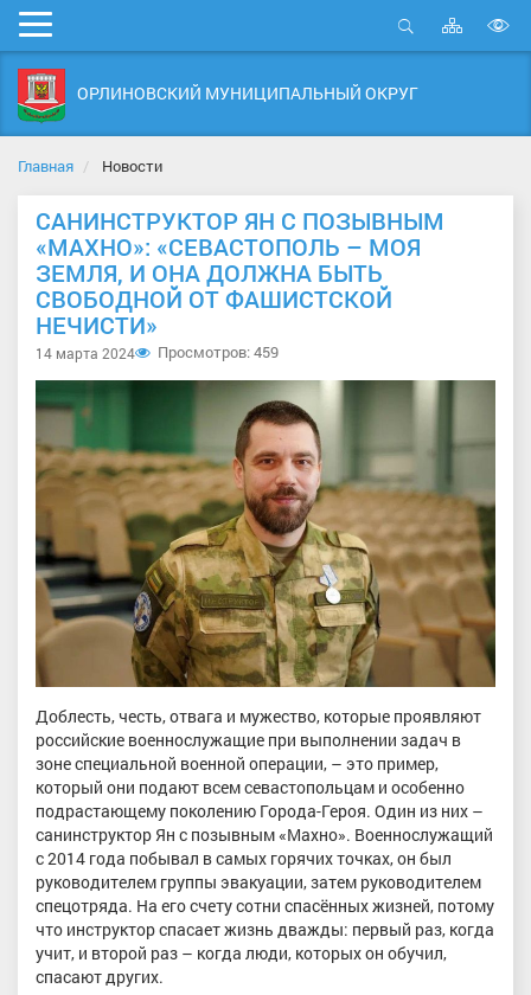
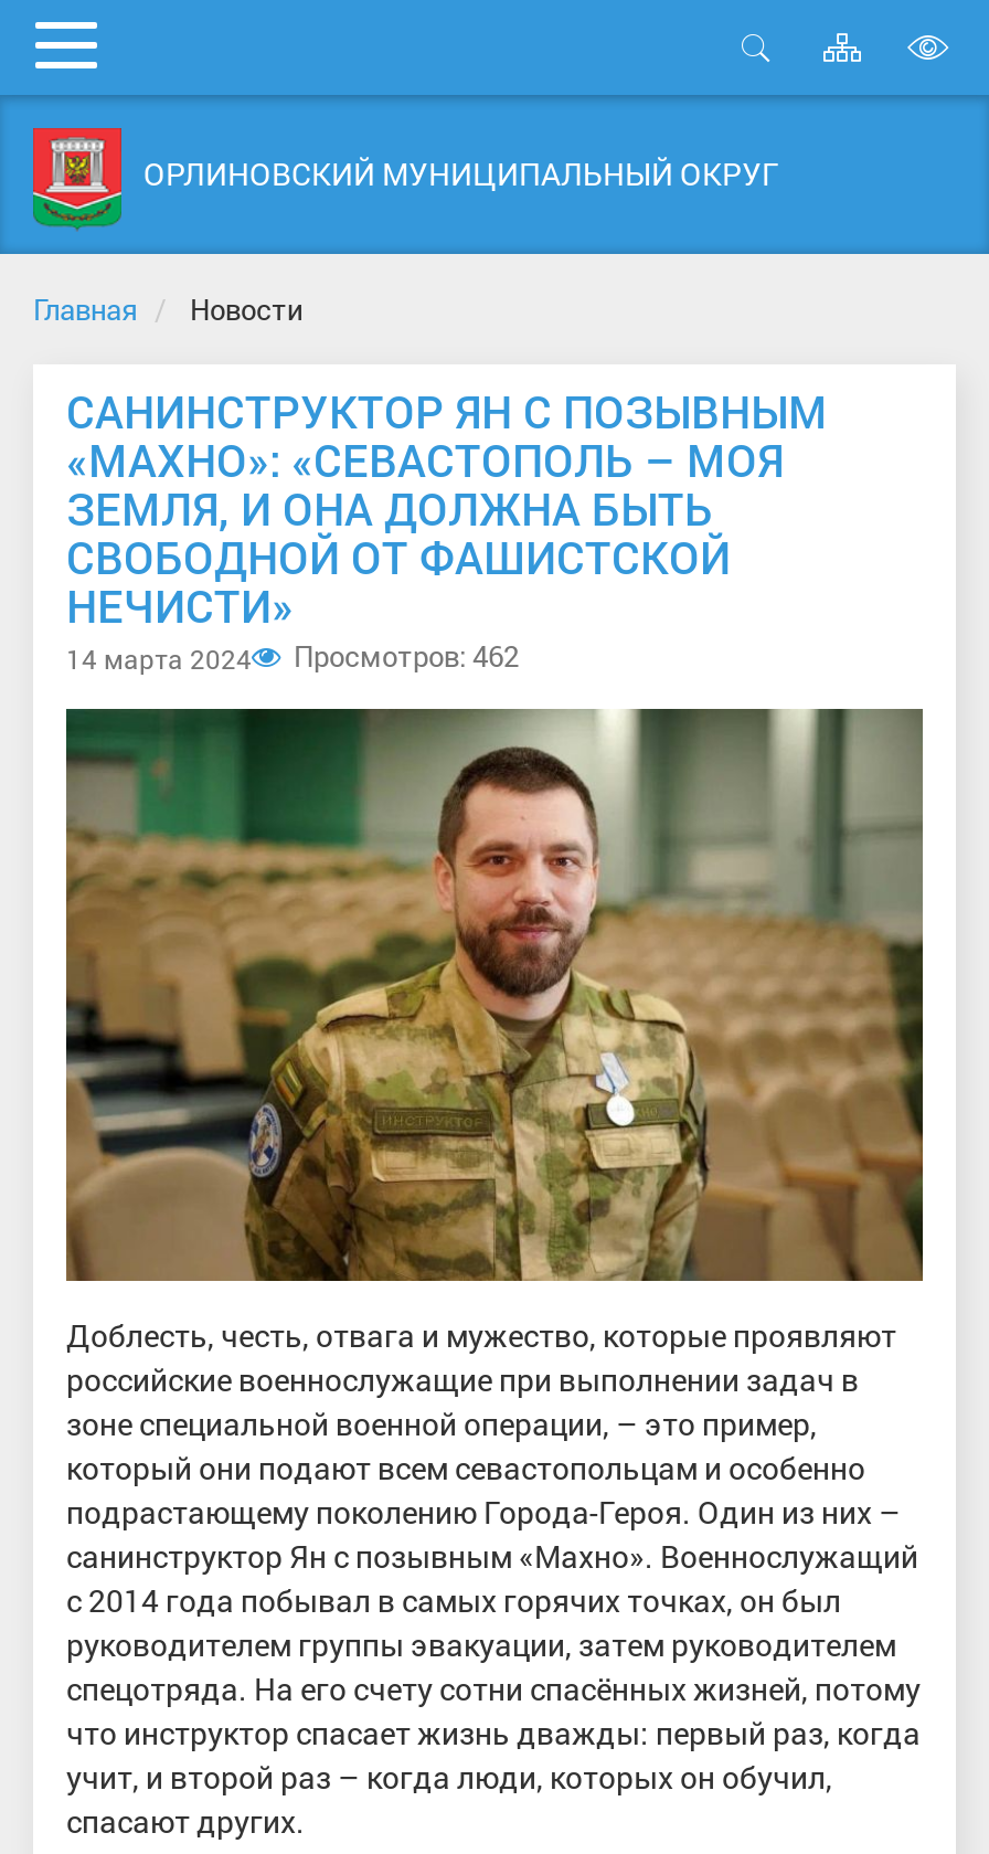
[36,341,279,362] 14 марта 2024 Просмотров: 459 -> [66,636,519,676] 14 марта 2024 Просмотров: 462

